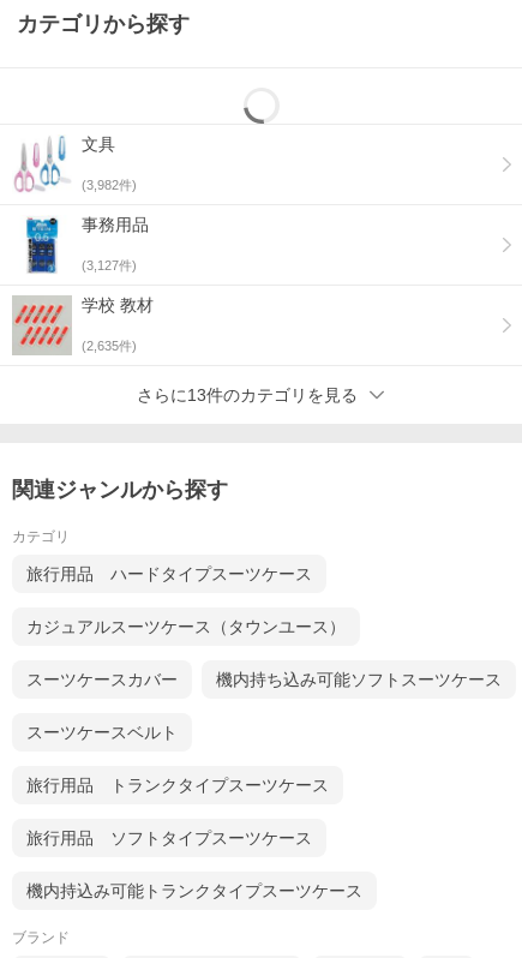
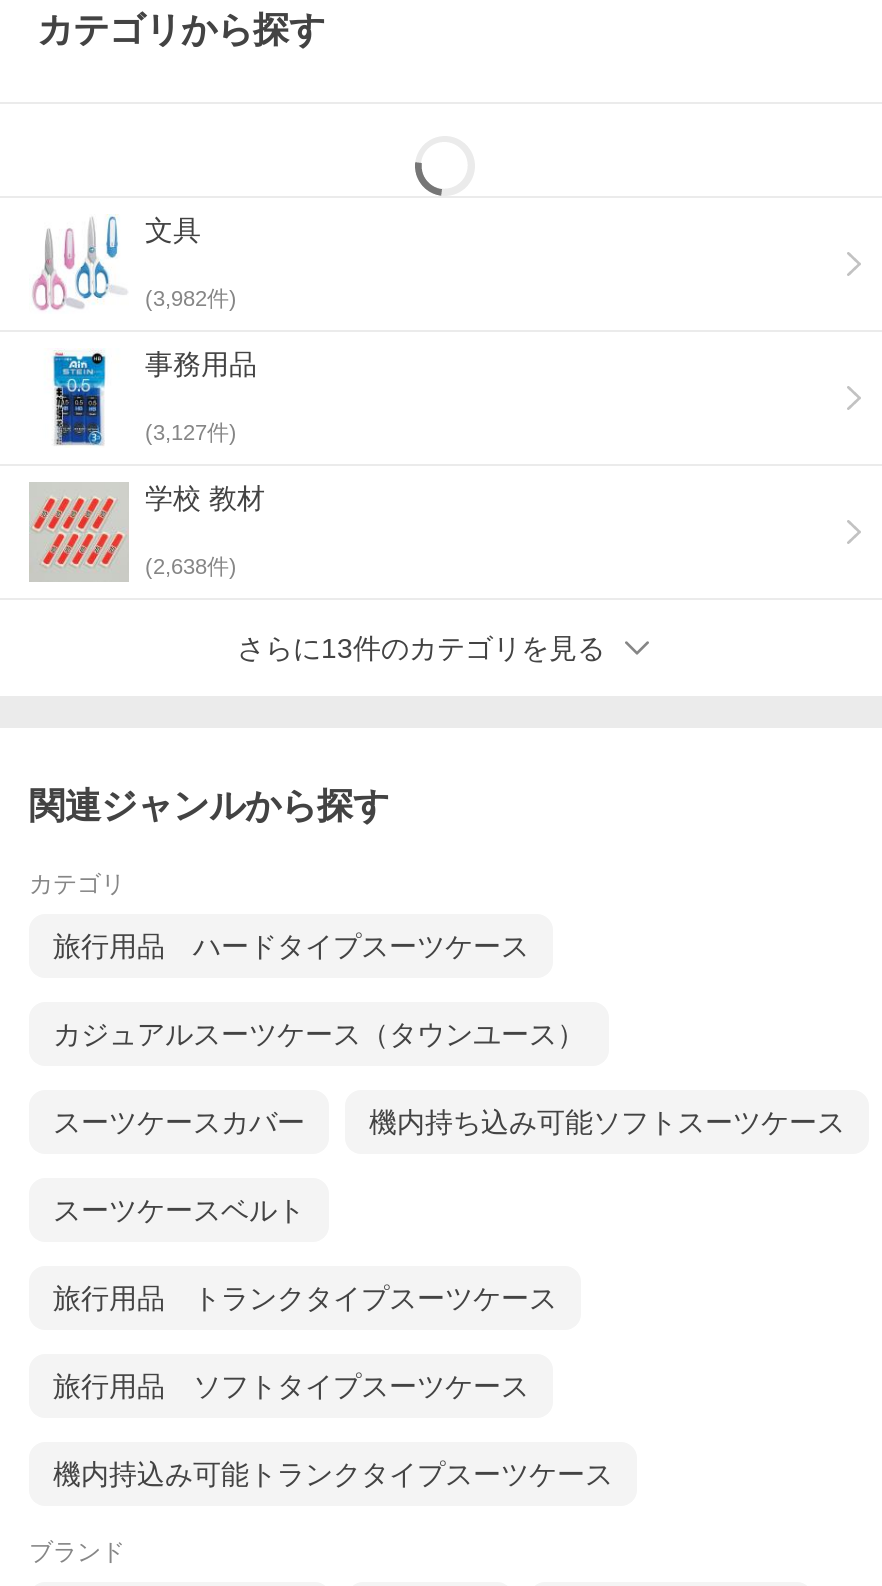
[82,338,137,352] (2,635件) -> [145,553,237,577] (2,638件)

